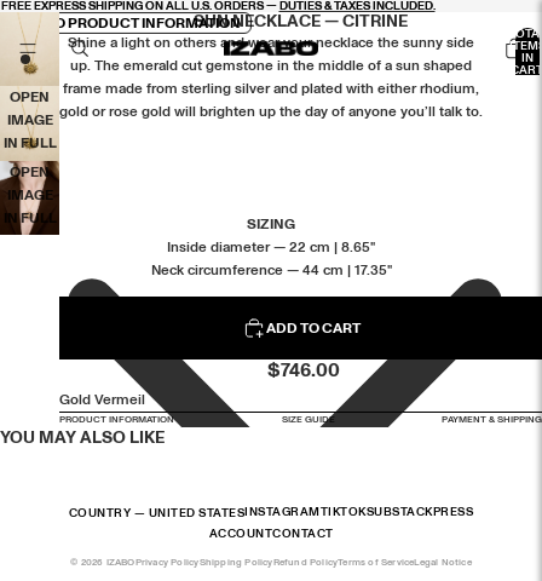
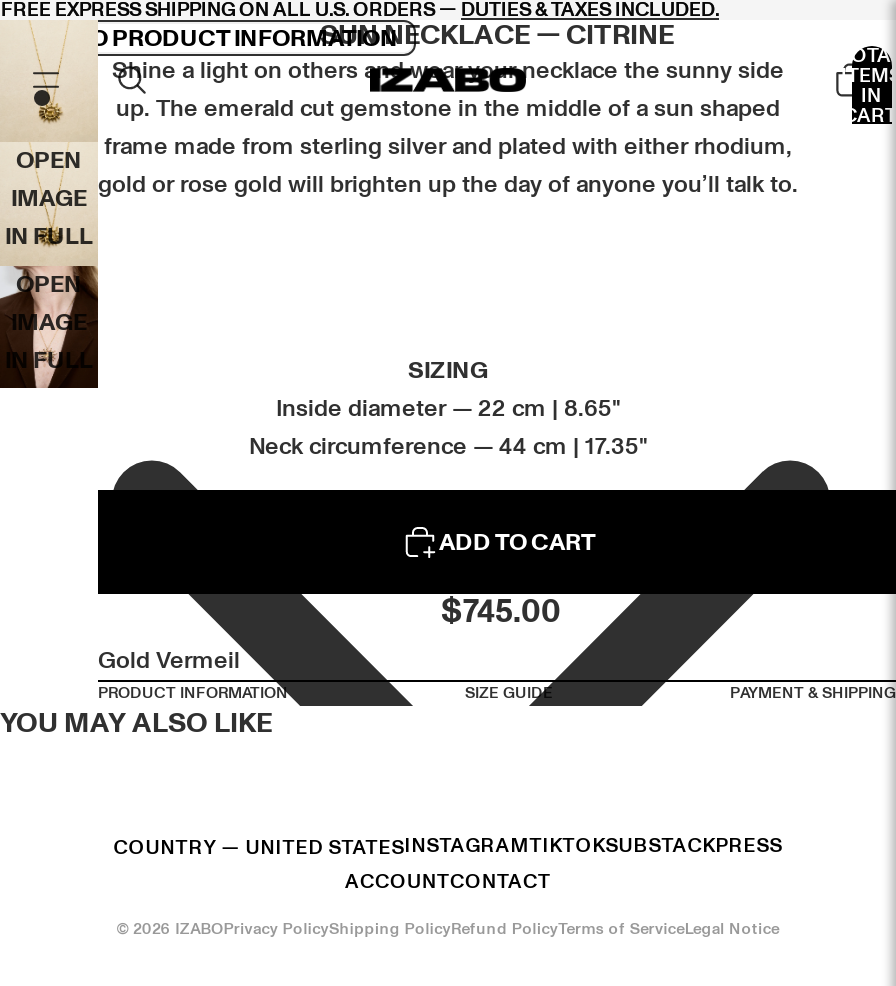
[267,361,339,380] $746.00 -> [441,596,561,628] $745.00

